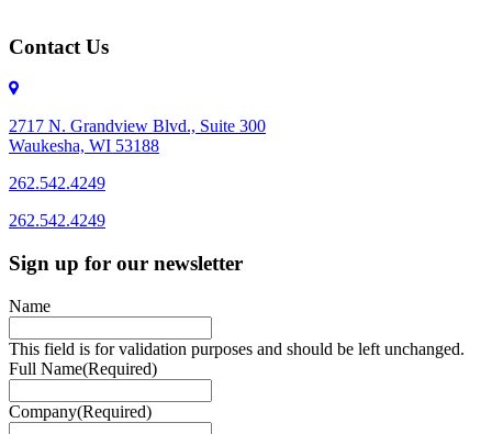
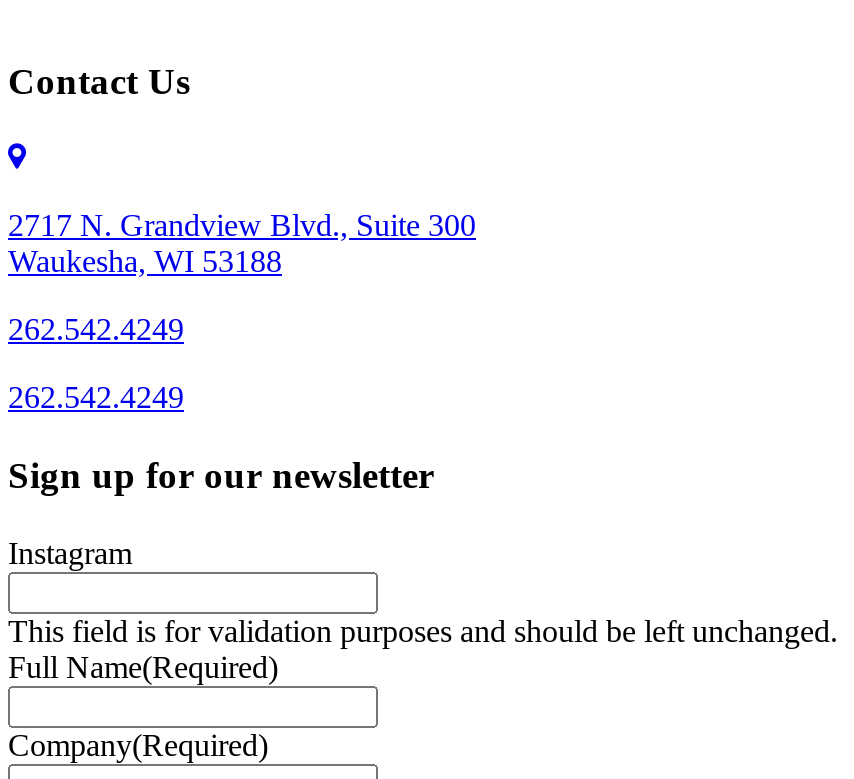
[9,296,51,315] Name -> [8,535,132,569] Instagram

